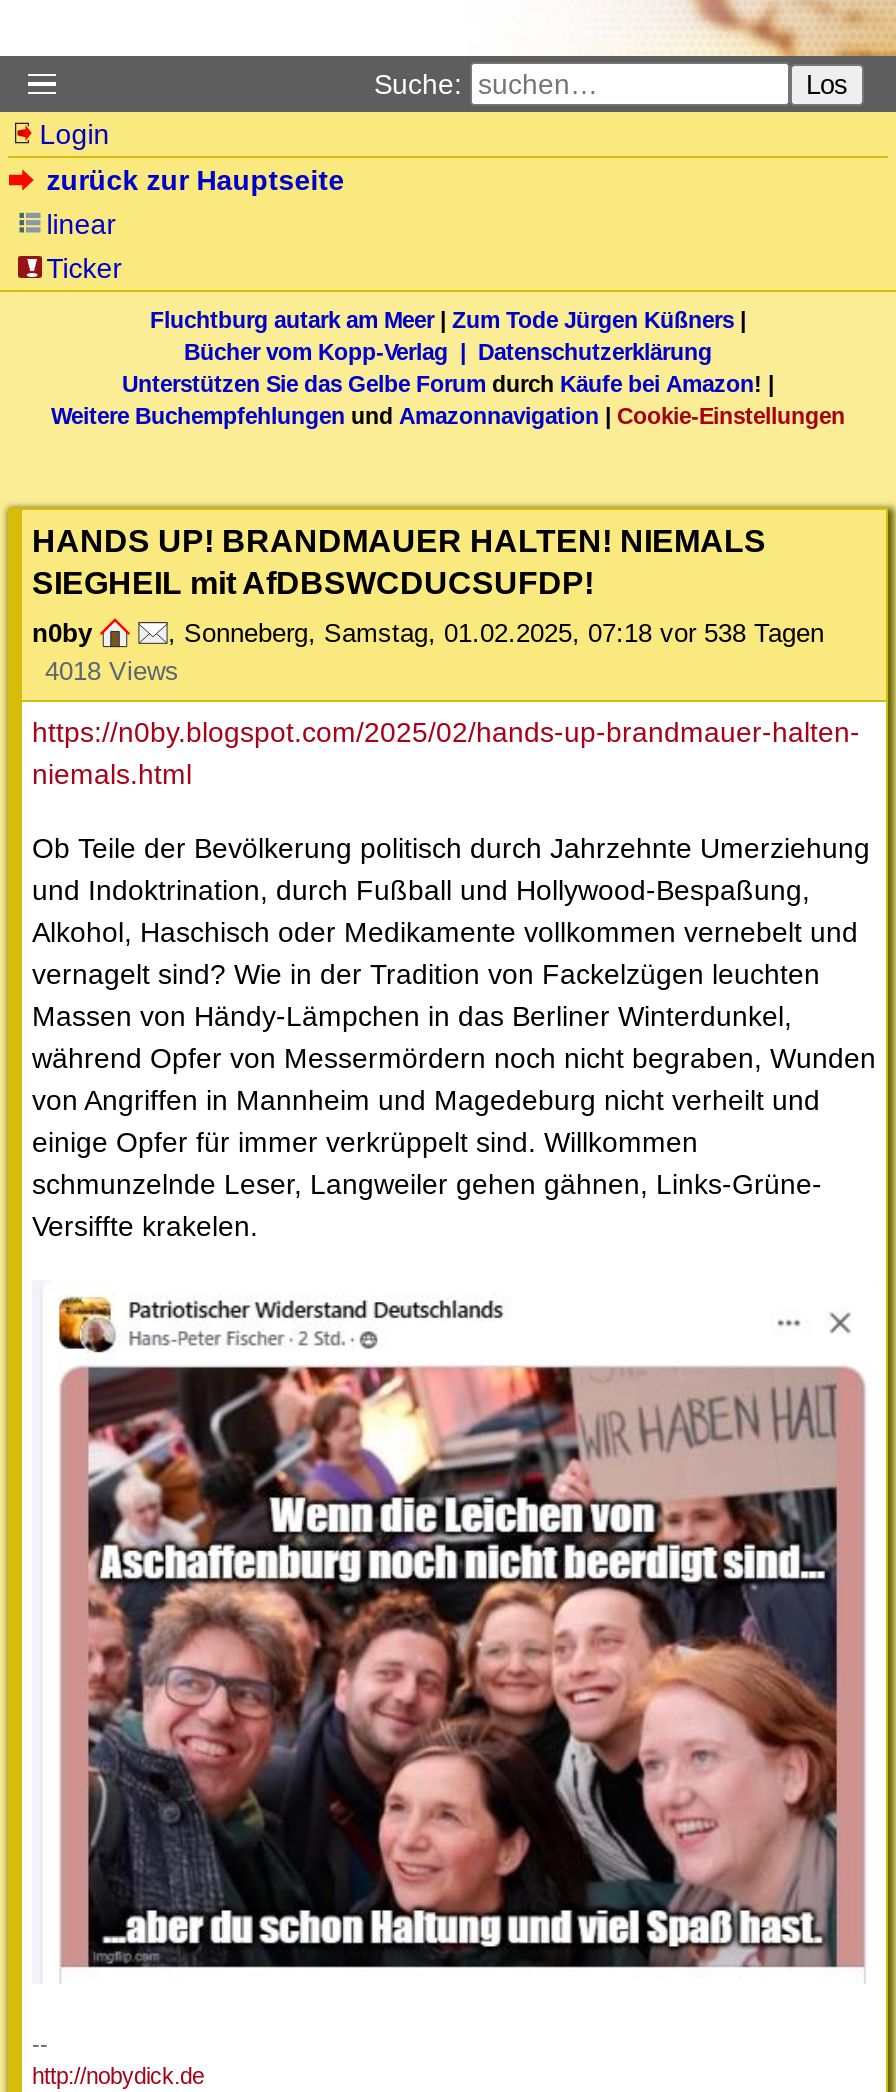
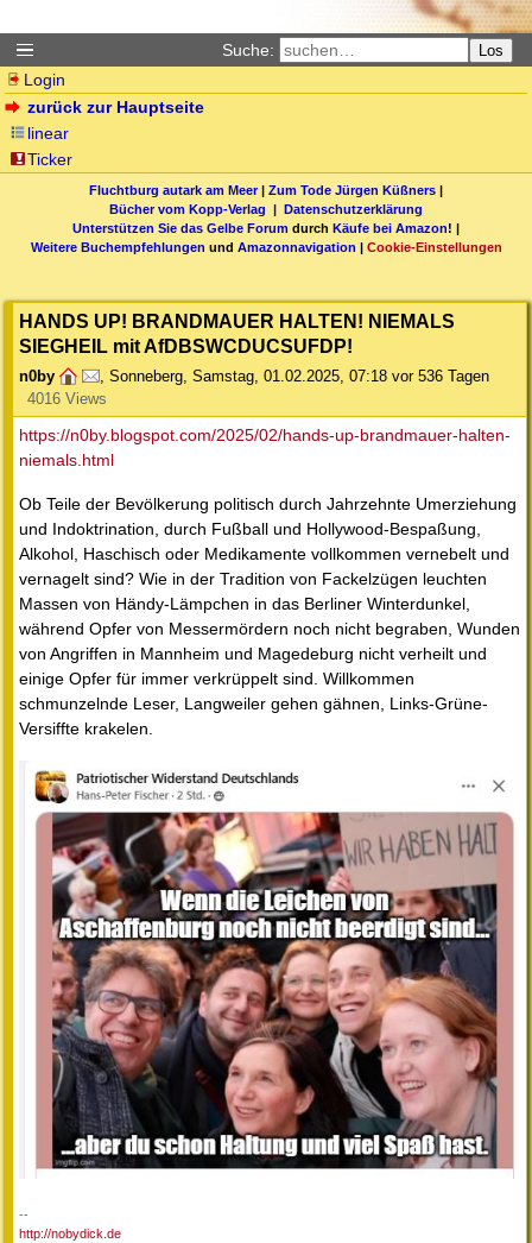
[168,619,824,649] , Sonneberg, Samstag, 01.02.2025, 07:18 vor 538 Tagen -> [100,368,489,386] , Sonneberg, Samstag, 01.02.2025, 07:18 vor 536 Tagen
[45,657,179,687] 4018 Views -> [27,390,106,408] 4016 Views

